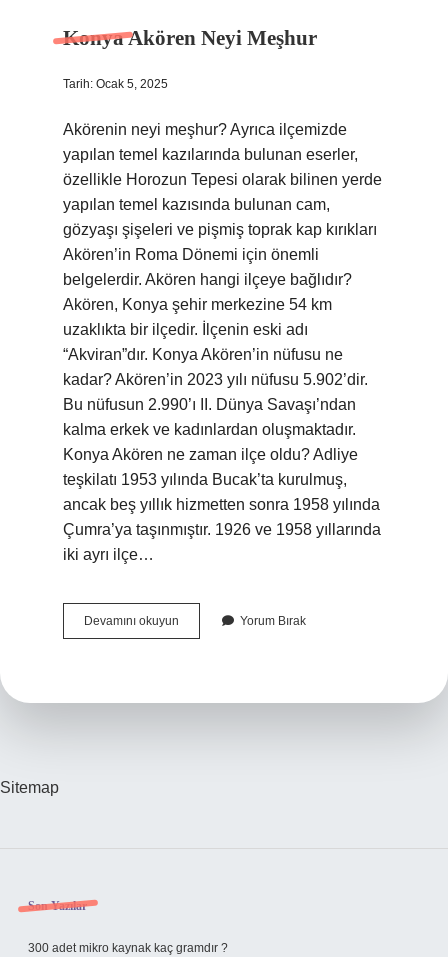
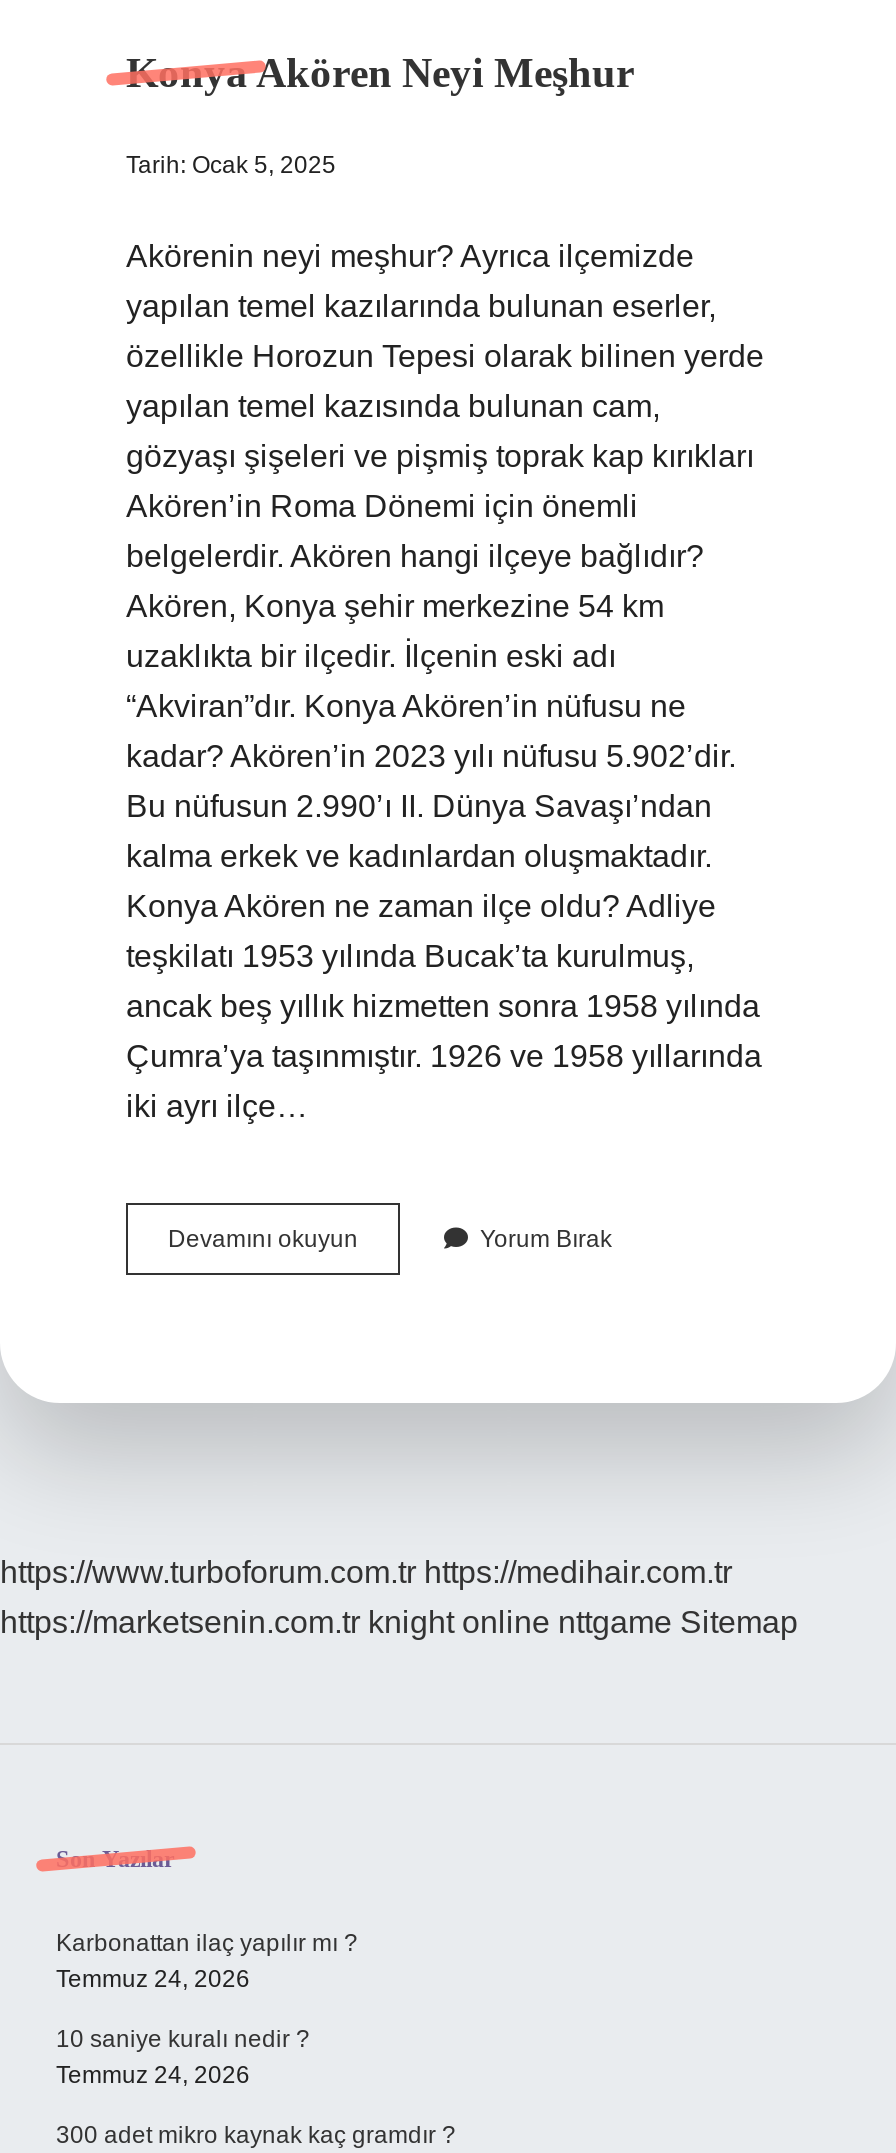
[0,779,59,796] Sitemap -> [0,1555,798,1639] https://www.turboforum.com.tr https://medihair.com.tr | https://marketsenin.com.tr knight online nttgame Sitemap
none -> [56,1929,358,2089] Karbonattan ilaç yapılır mı ? | Temmuz 24, 2026 | 10 saniye kuralı nedir ? | Temmuz 24, 2026

